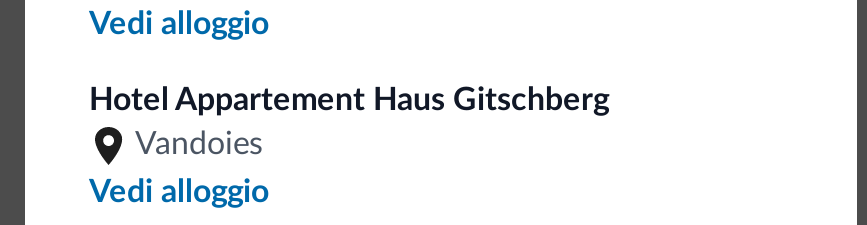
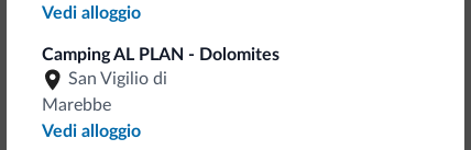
[89,84,609,160] Hotel Appartement Haus Gitschberg | Vandoies -> [42,46,280,114] Camping AL PLAN - Dolomites | San Vigilio di | Marebbe

